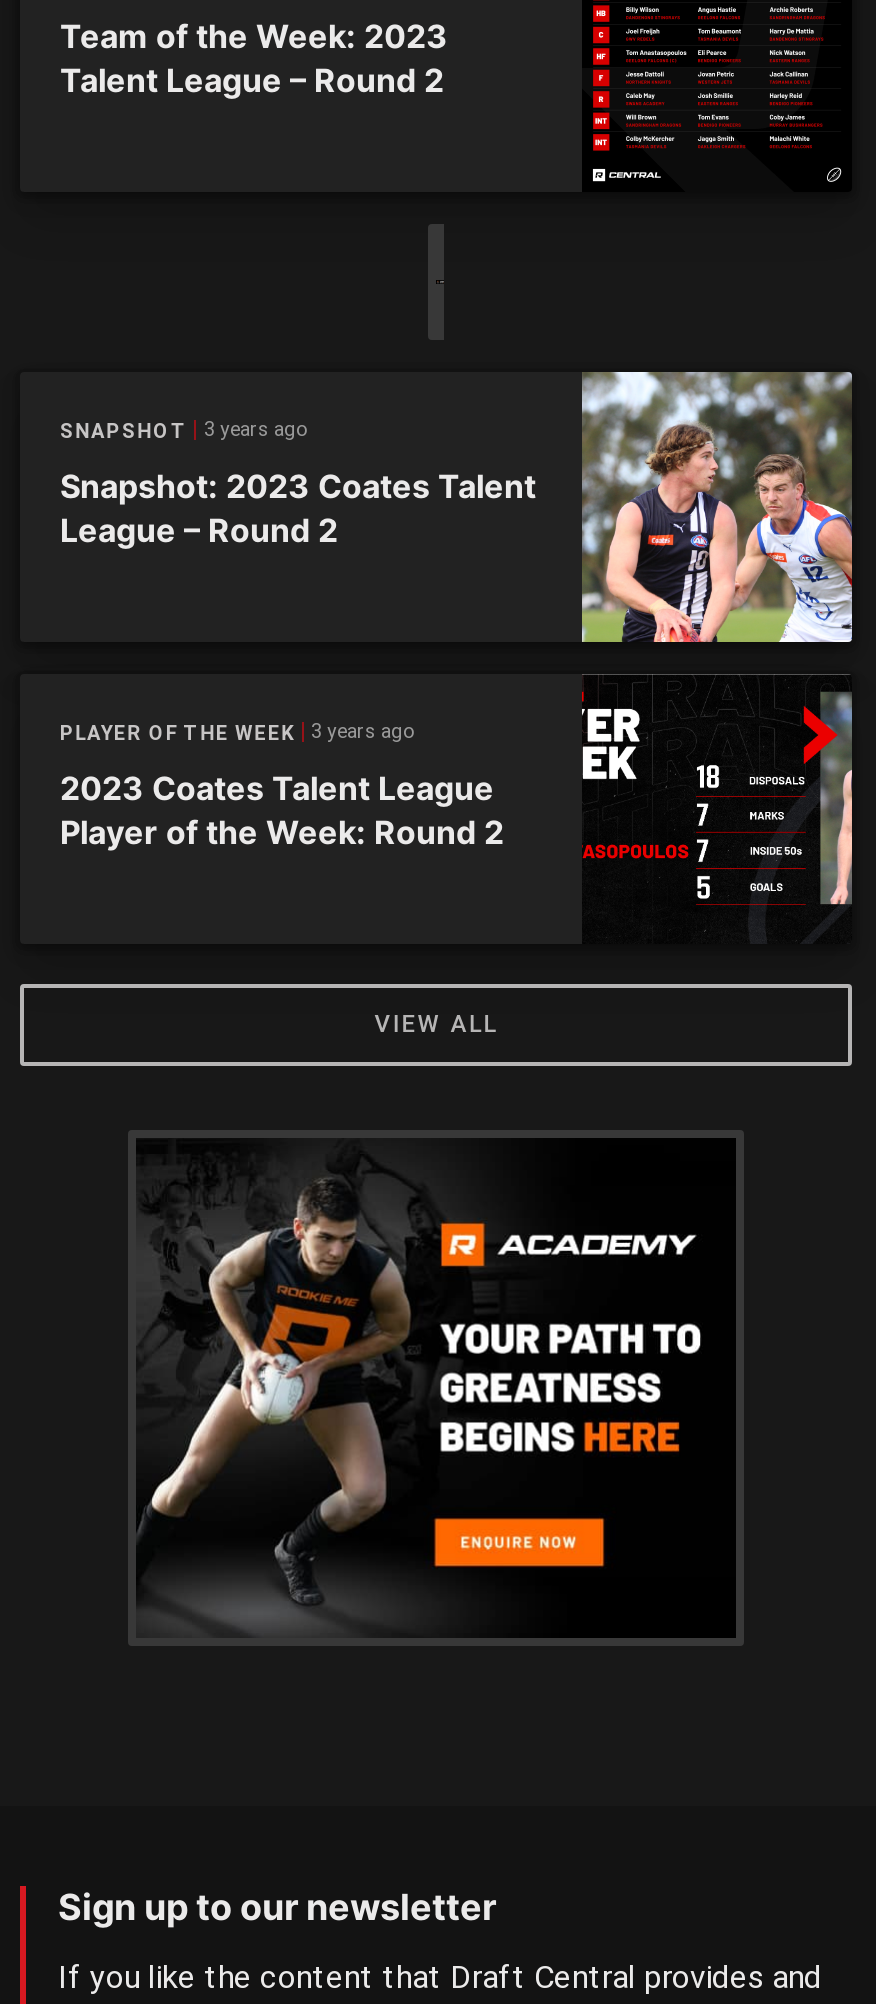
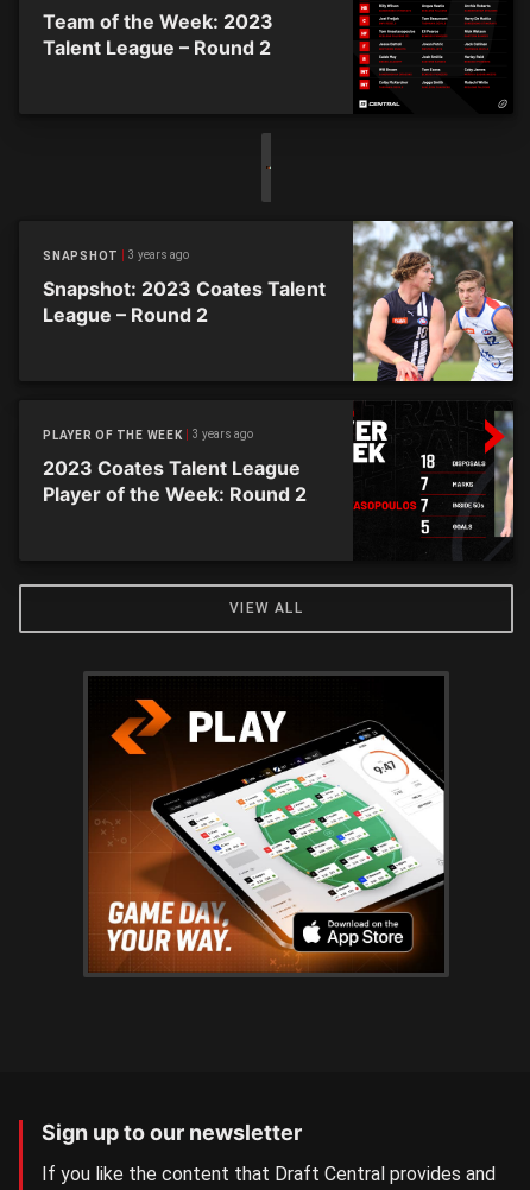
[136,1150,736,1638] [image] -> [88,686,446,973] [image]

